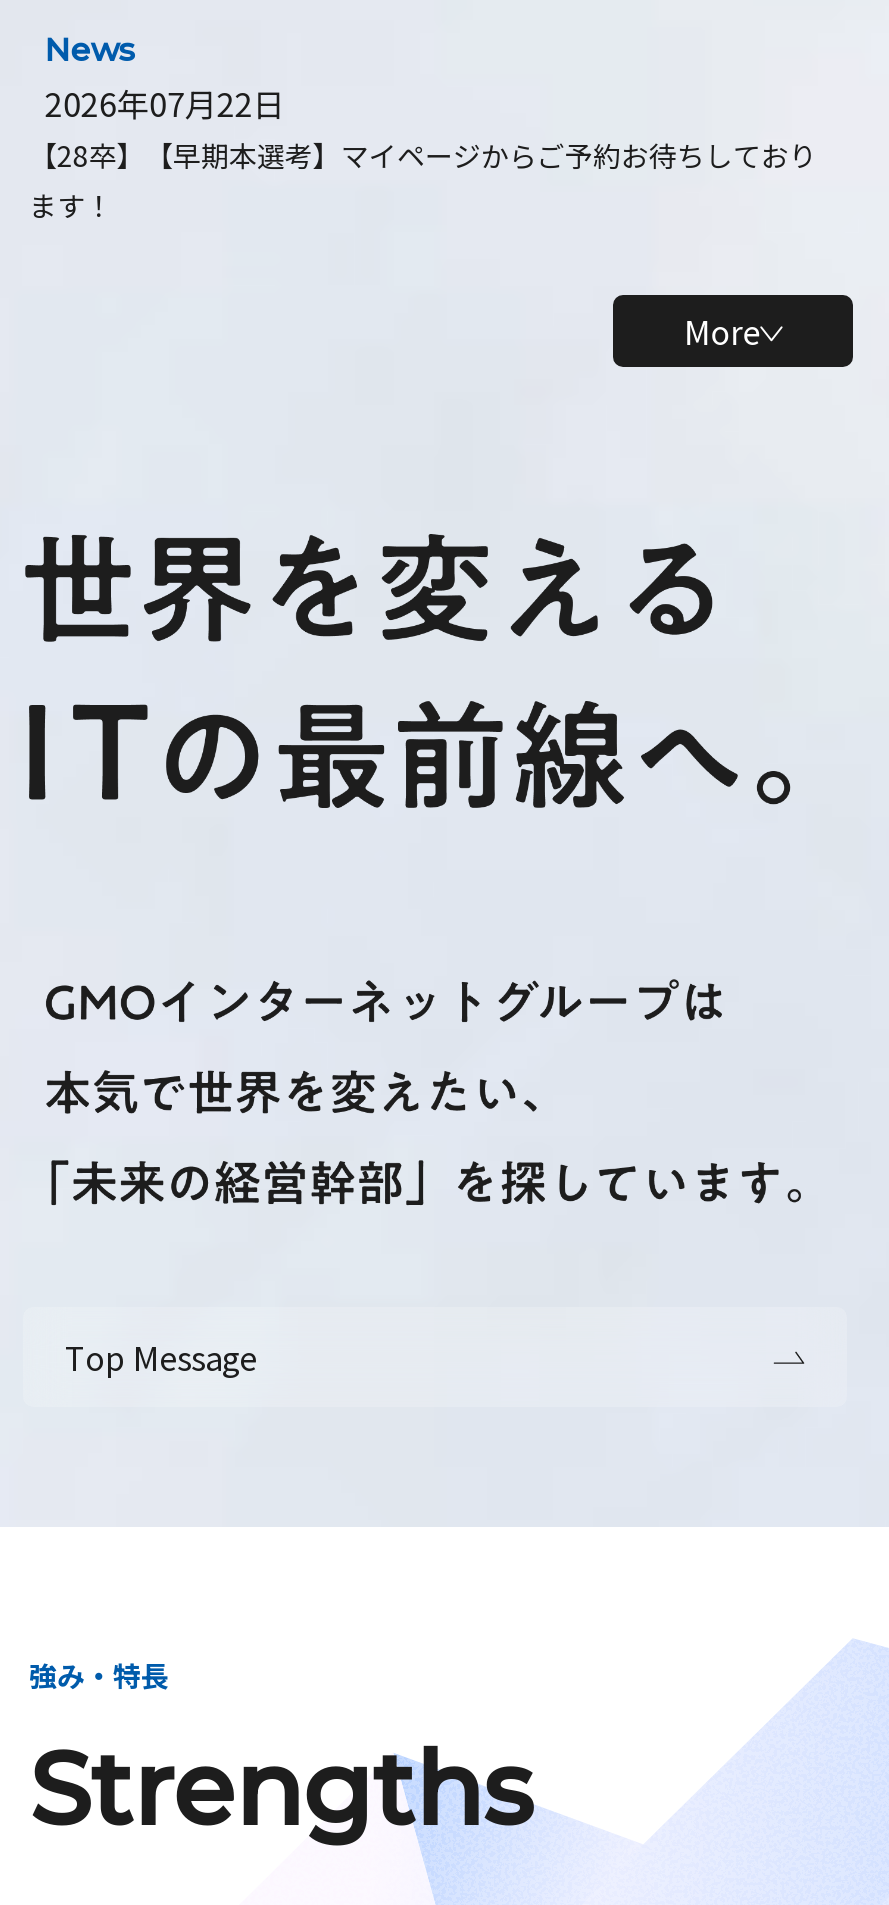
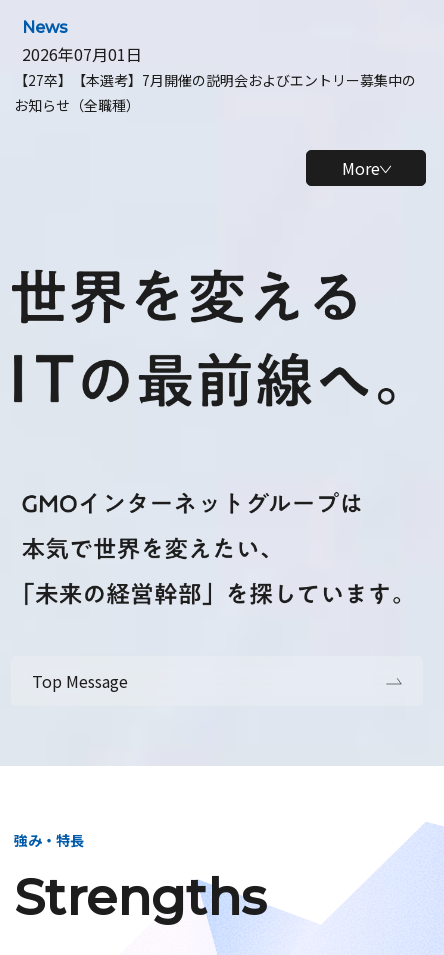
[29,79,817,225] 2026年07月22日 | 【28卒】【早期本選考】マイページからご予約お待ちしており | ます！ -> [14,42,416,115] 2026年07月01日 | 【27卒】【本選考】7月開催の説明会およびエントリー募集中の | お知らせ（全職種）

